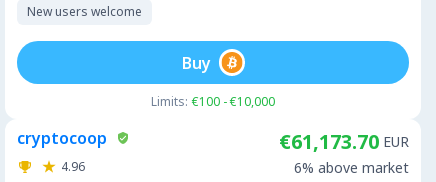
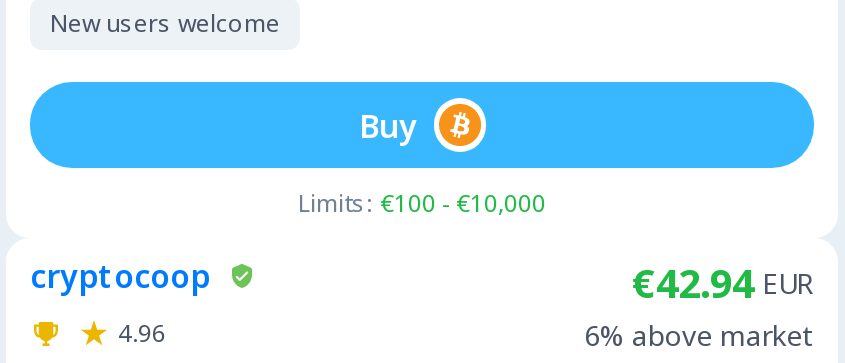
[279,128,409,155] €61,173.70 EUR -> [632,256,814,310] €42.94 EUR

